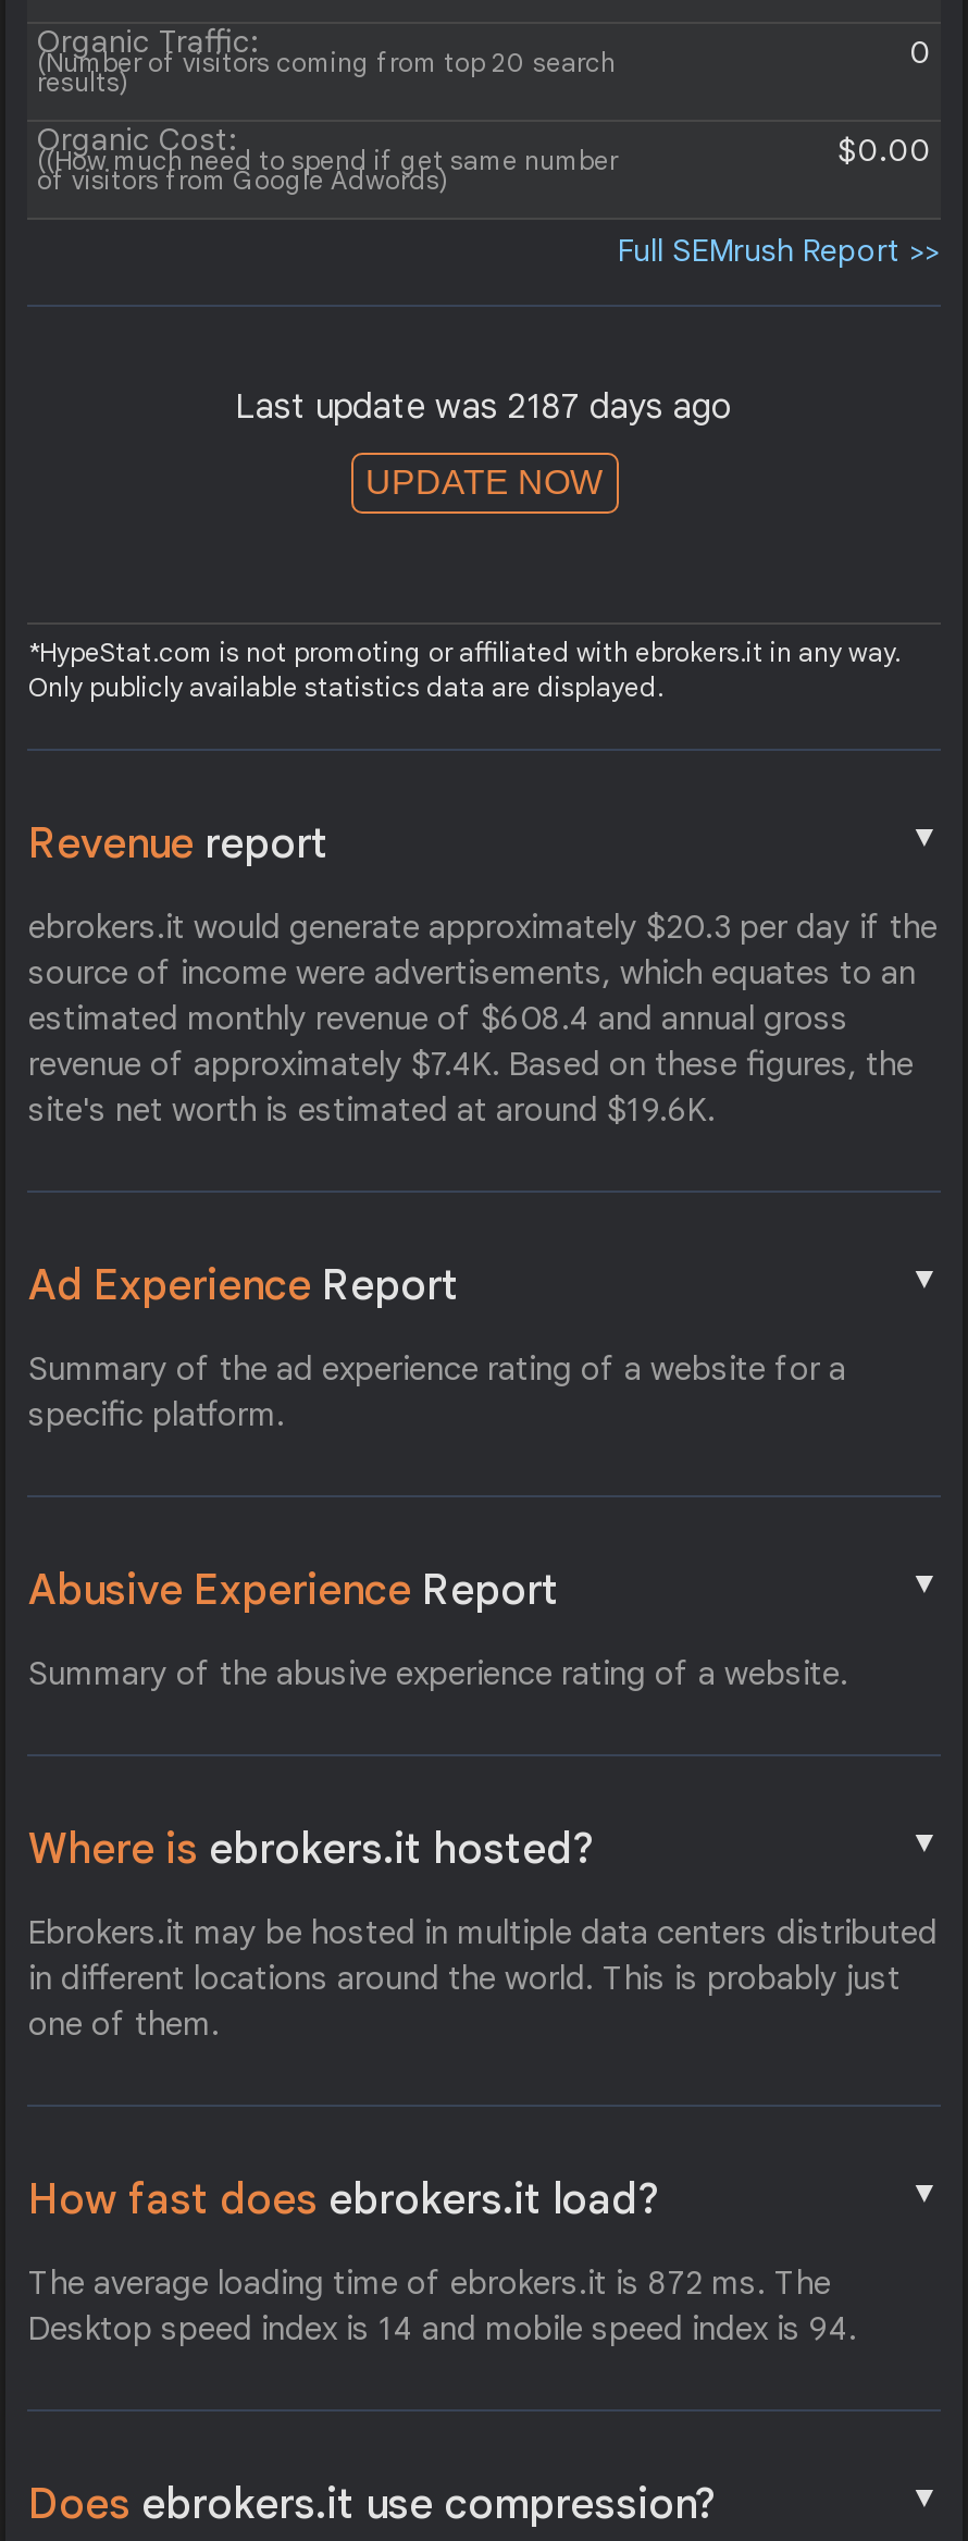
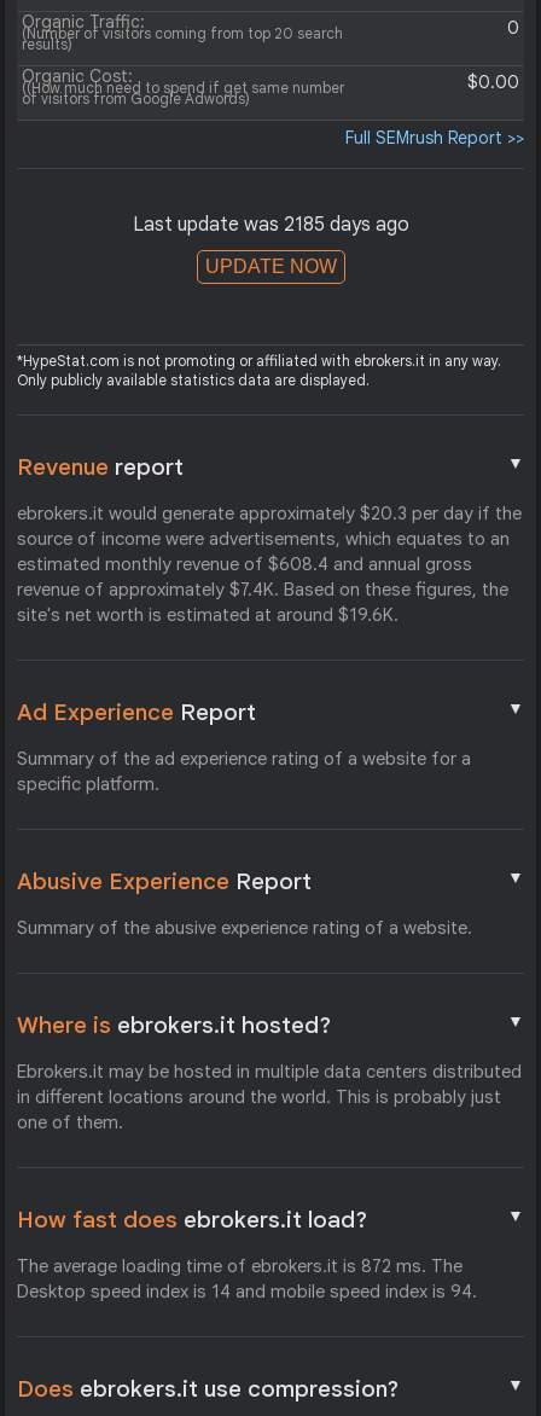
[235,386,733,429] Last update was 2187 days ago -> [132,213,409,237] Last update was 2185 days ago

